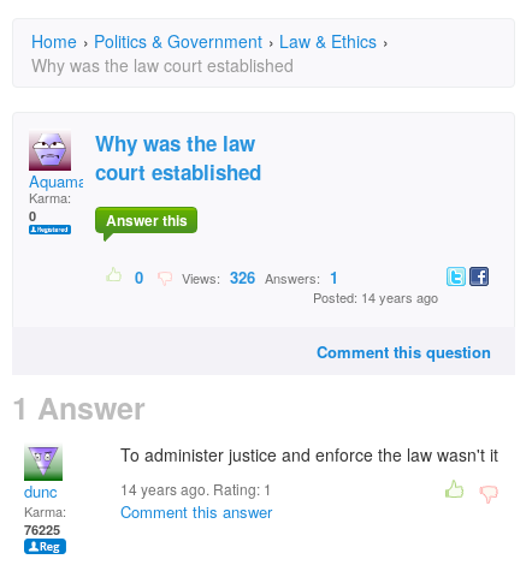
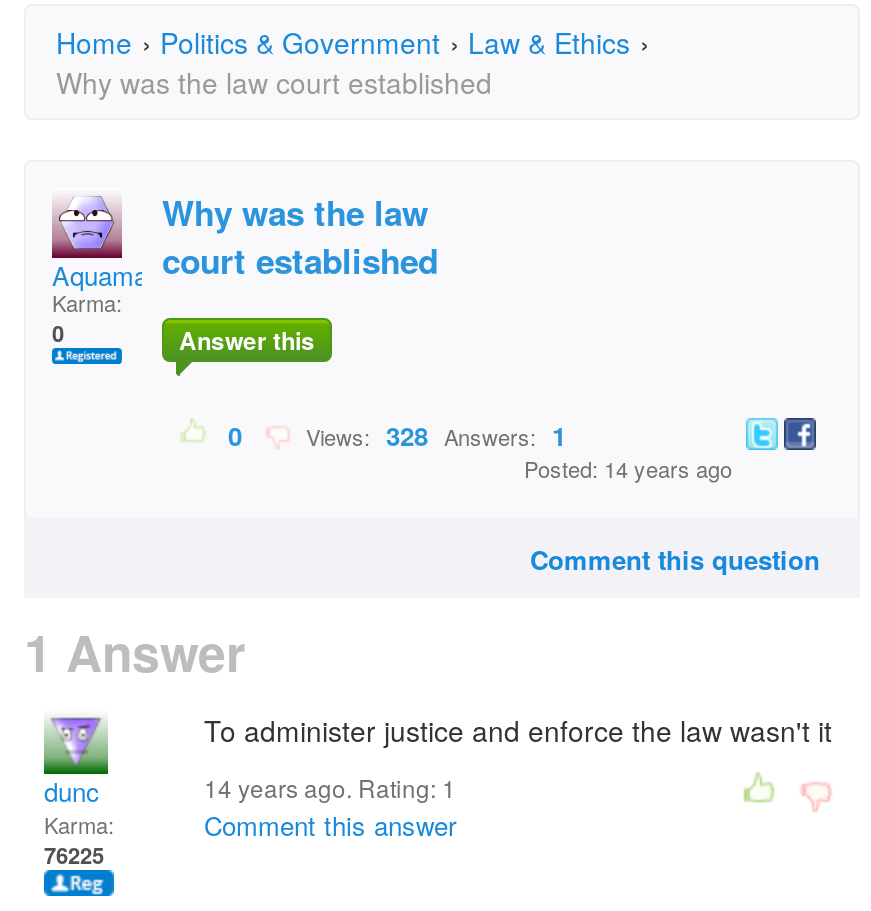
[175,266,338,289] Views: 326 Answers: 1 -> [294,416,566,454] Views: 328 Answers: 1

